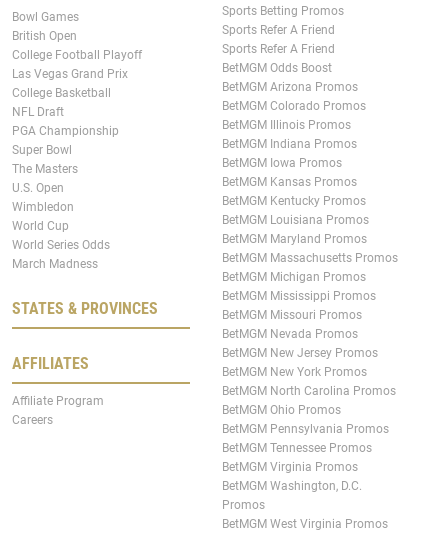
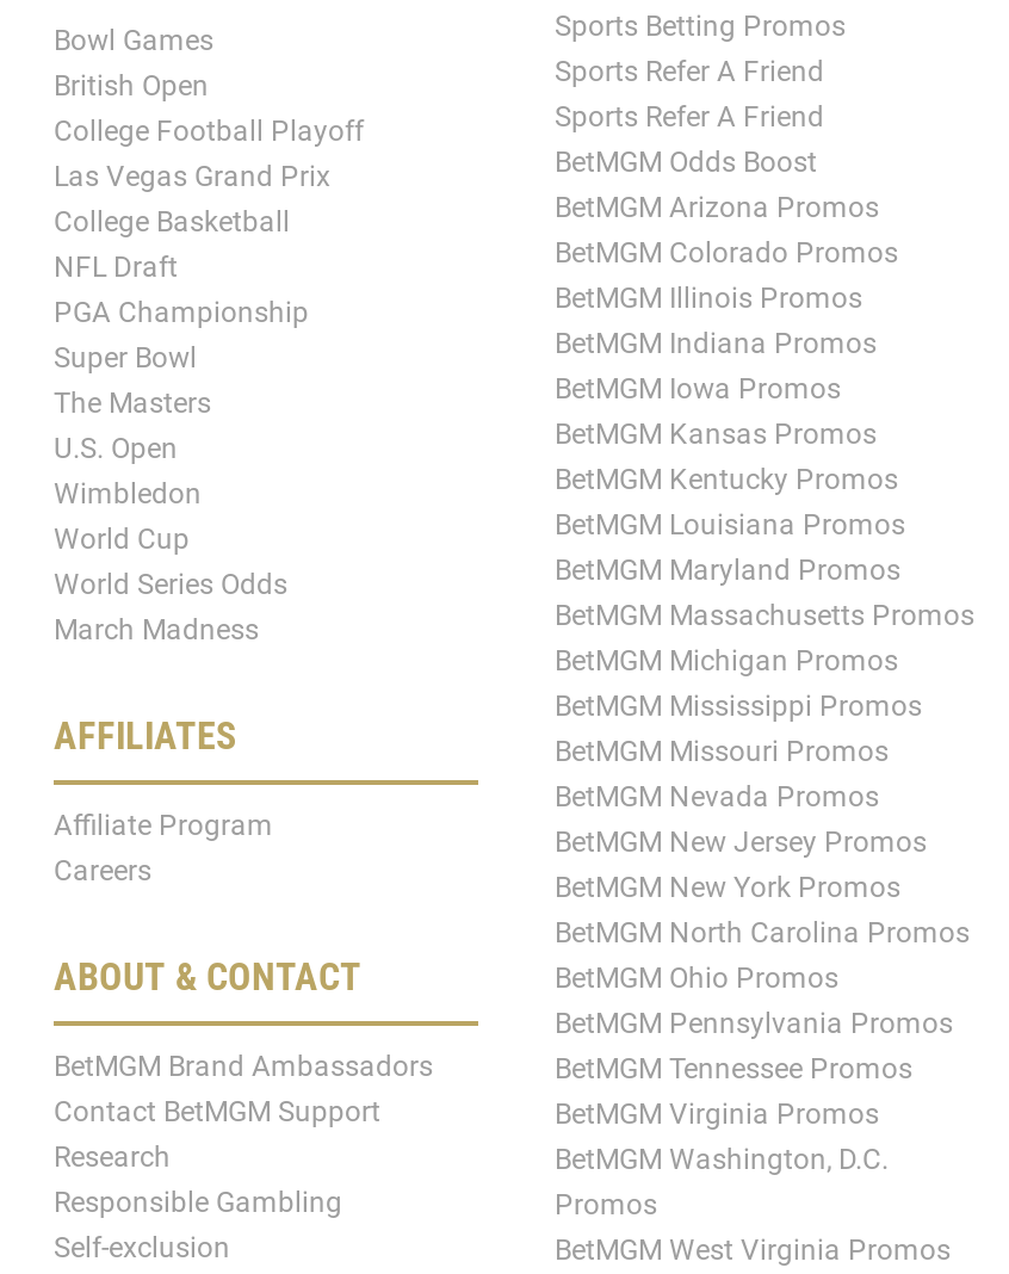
[12,299,158,318] STATES & PROVINCES -> none
moved [12,354,104,427] -> [54,714,273,888]: AFFILIATES | Affiliate Program | Careers
none -> [54,955,433,1265] ABOUT & CONTACT | BetMGM Brand Ambassadors | Contact BetMGM Support | Research | Responsible Gambling | Self-exclusion

